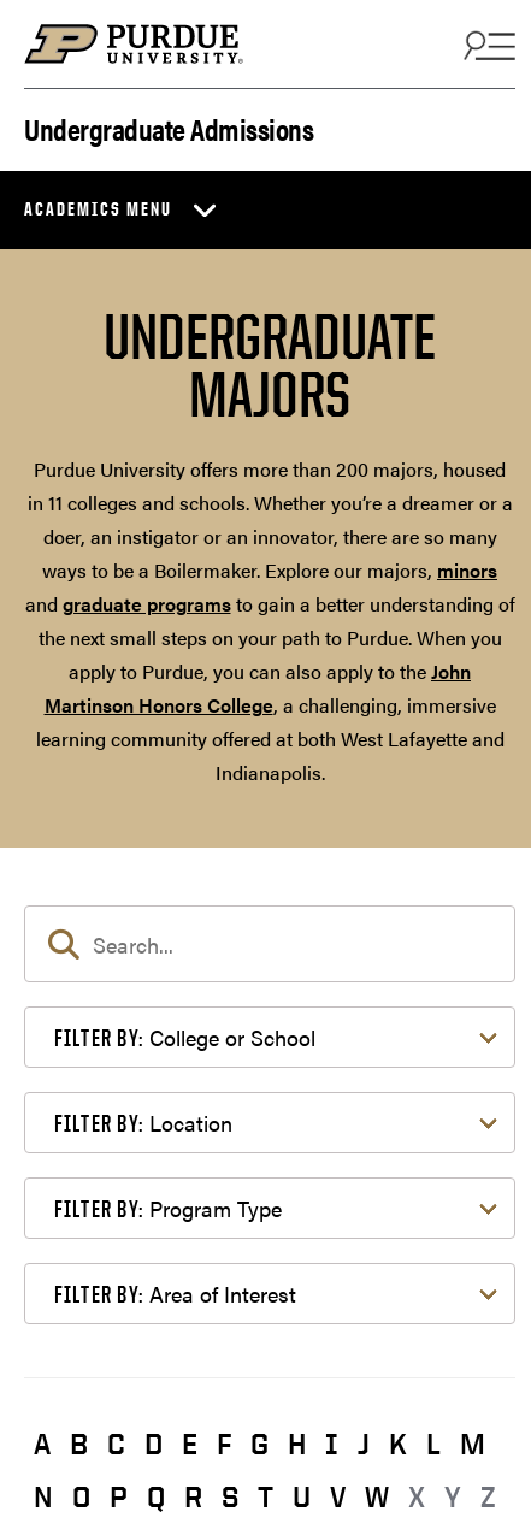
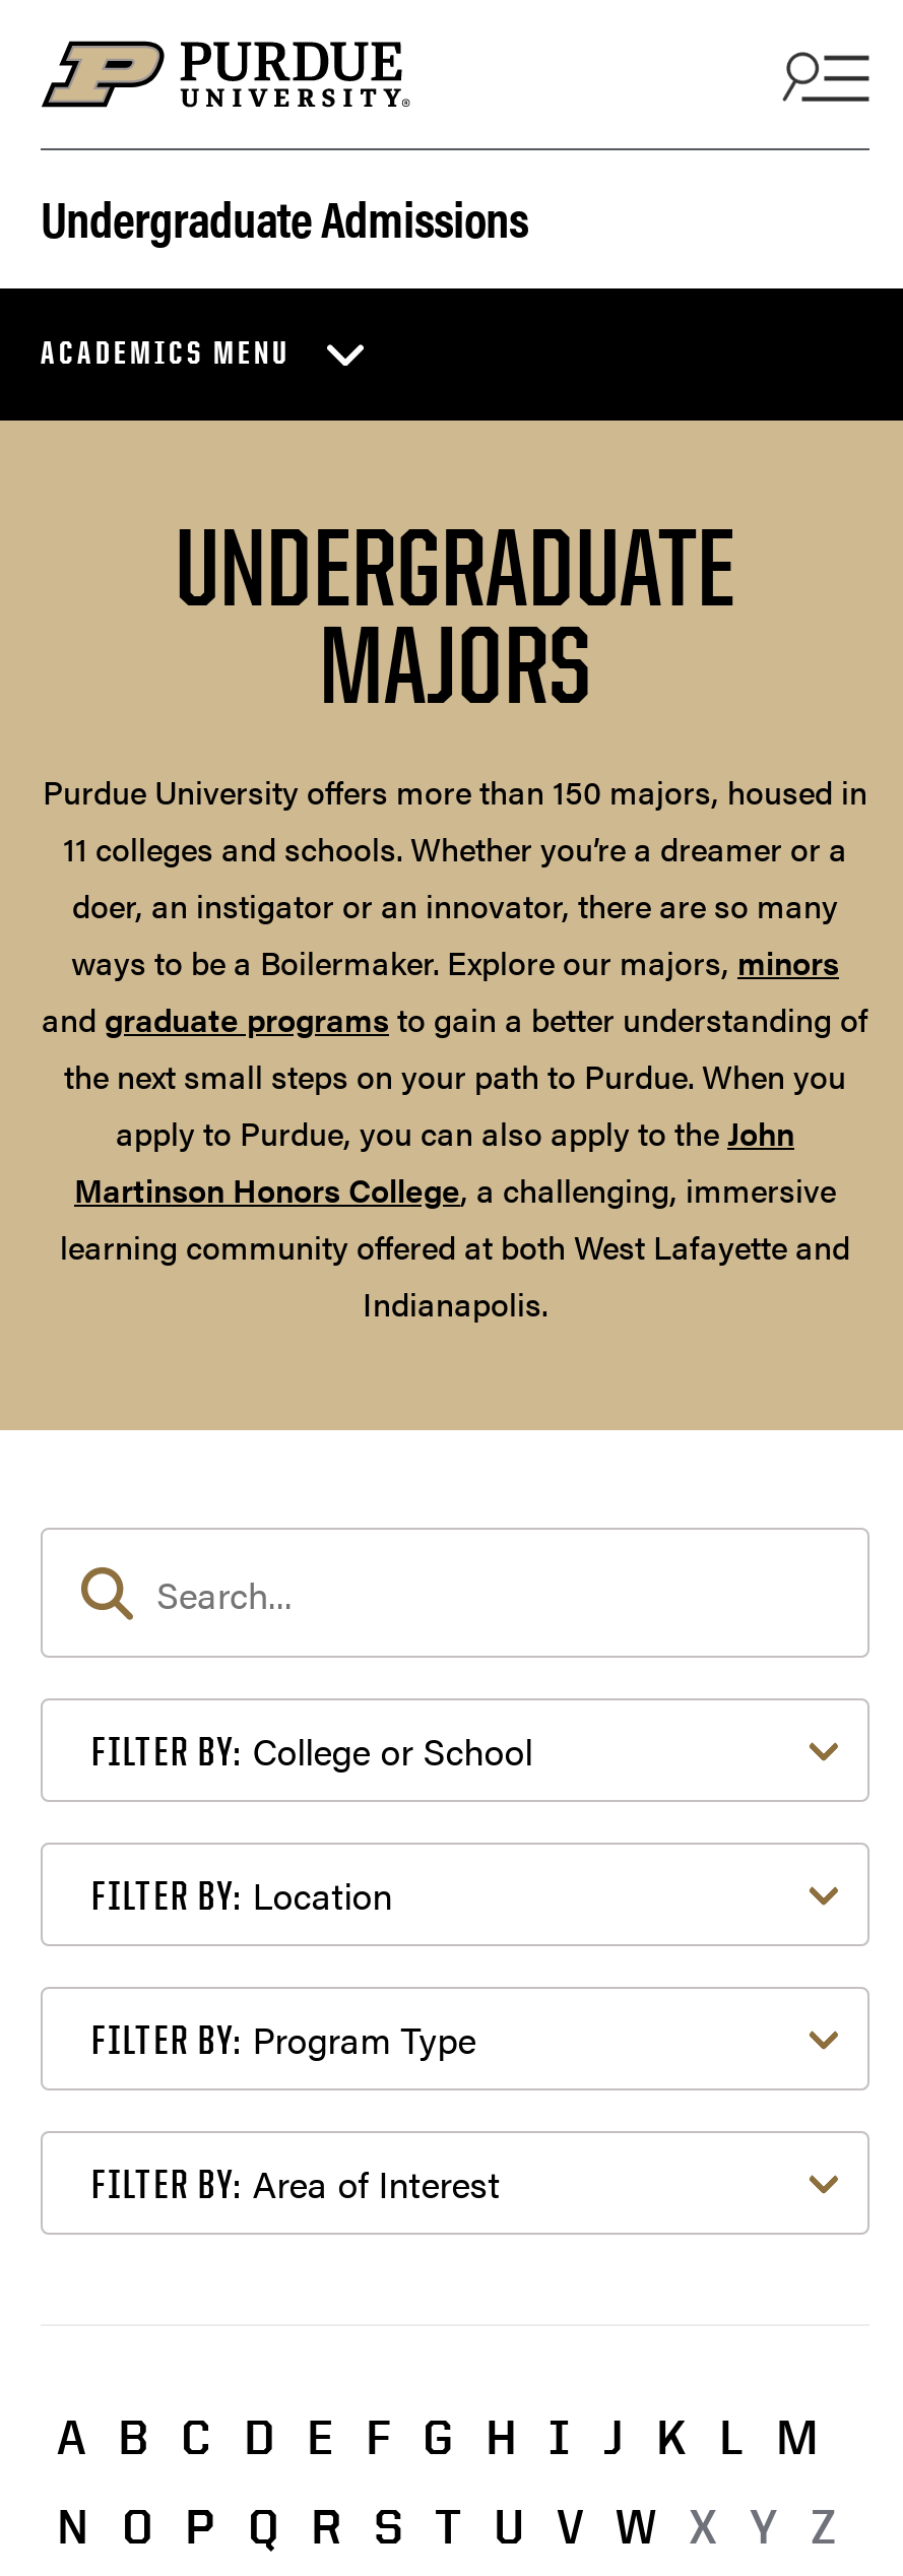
[27,455,512,517] Purdue University offers more than 200 majors, housed | in 11 colleges and schools. Whether you’re a dreamer or a -> [43,768,867,872] Purdue University offers more than 150 majors, housed in | 11 colleges and schools. Whether you’re a dreamer or a

